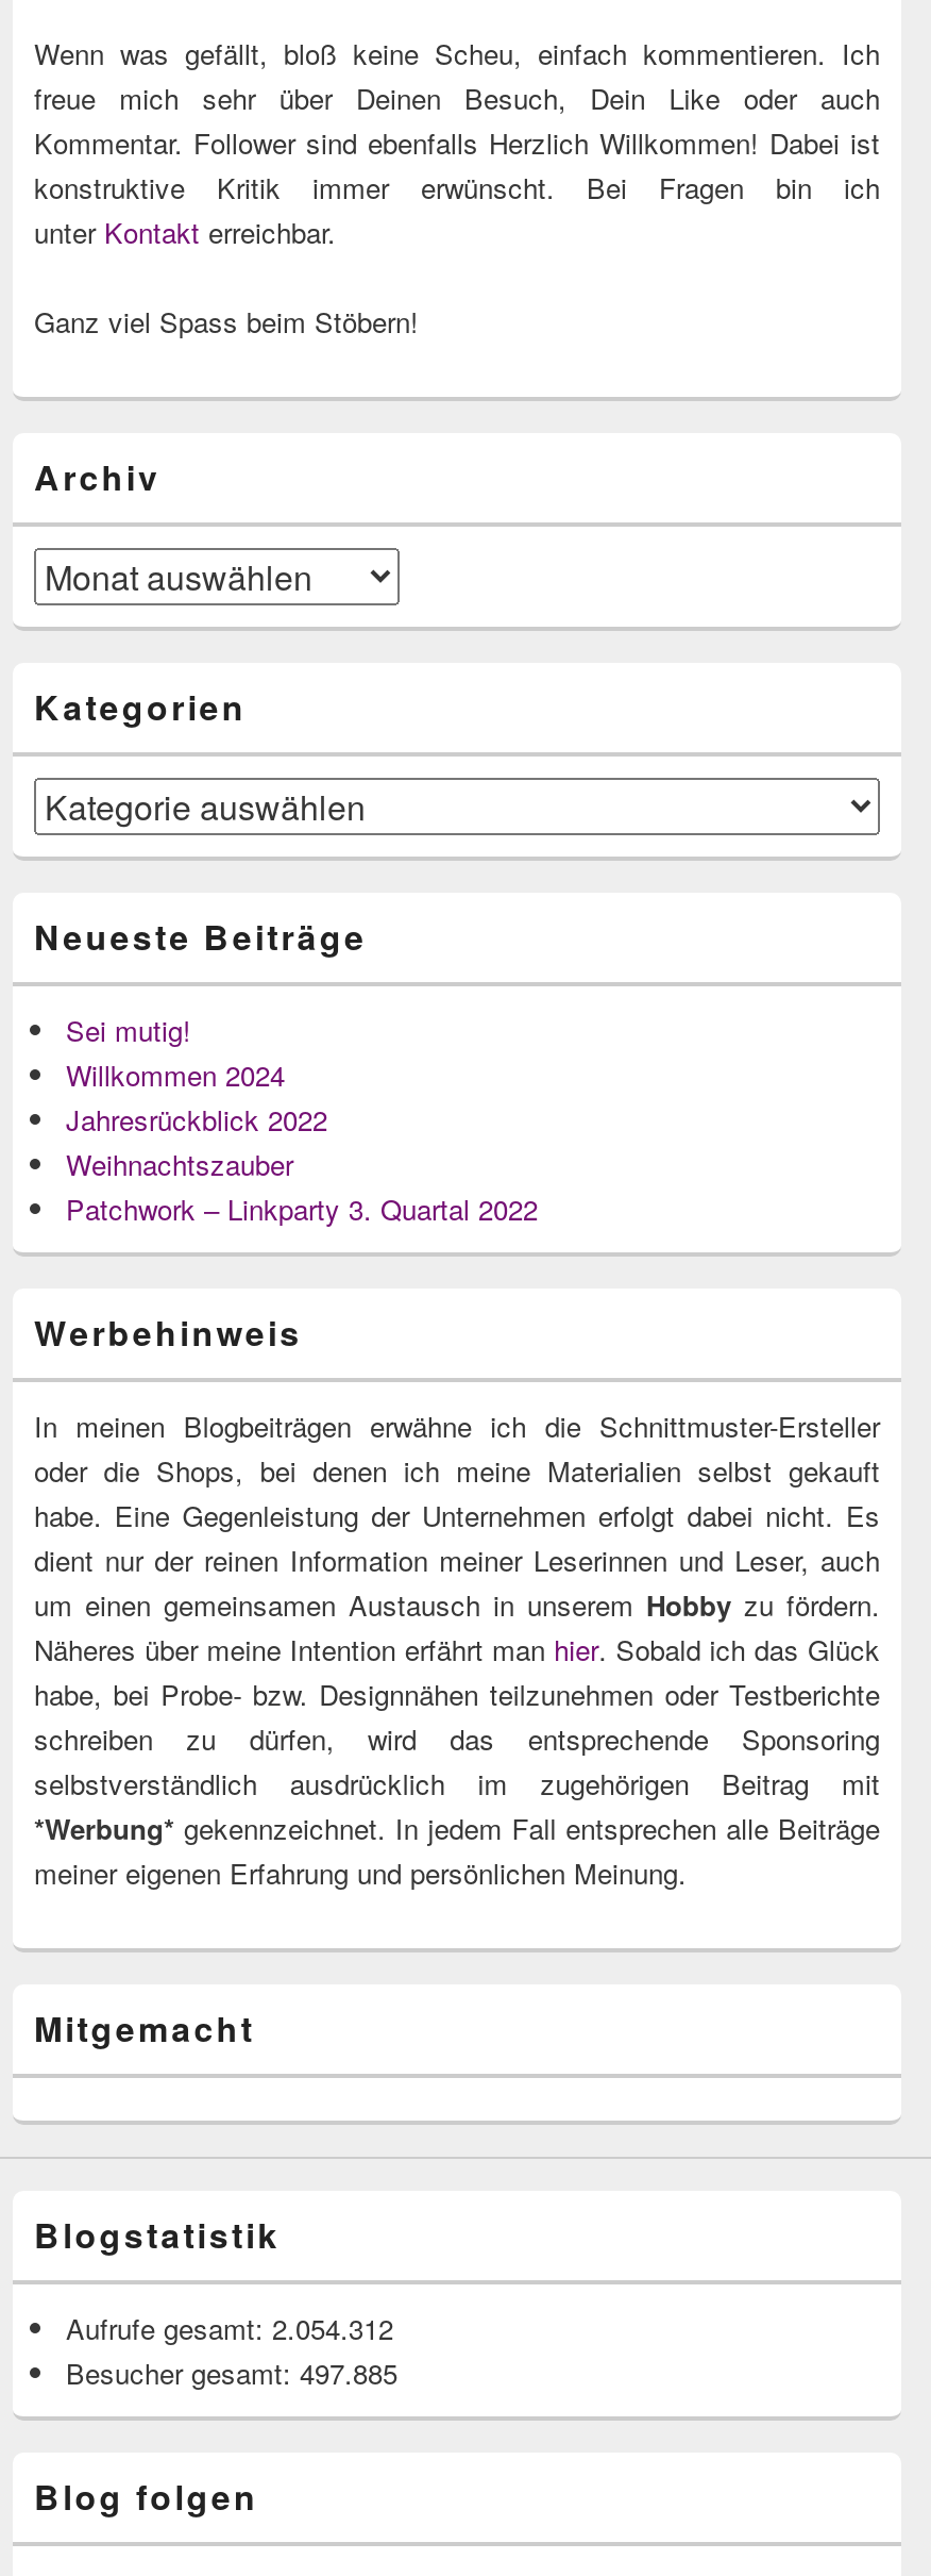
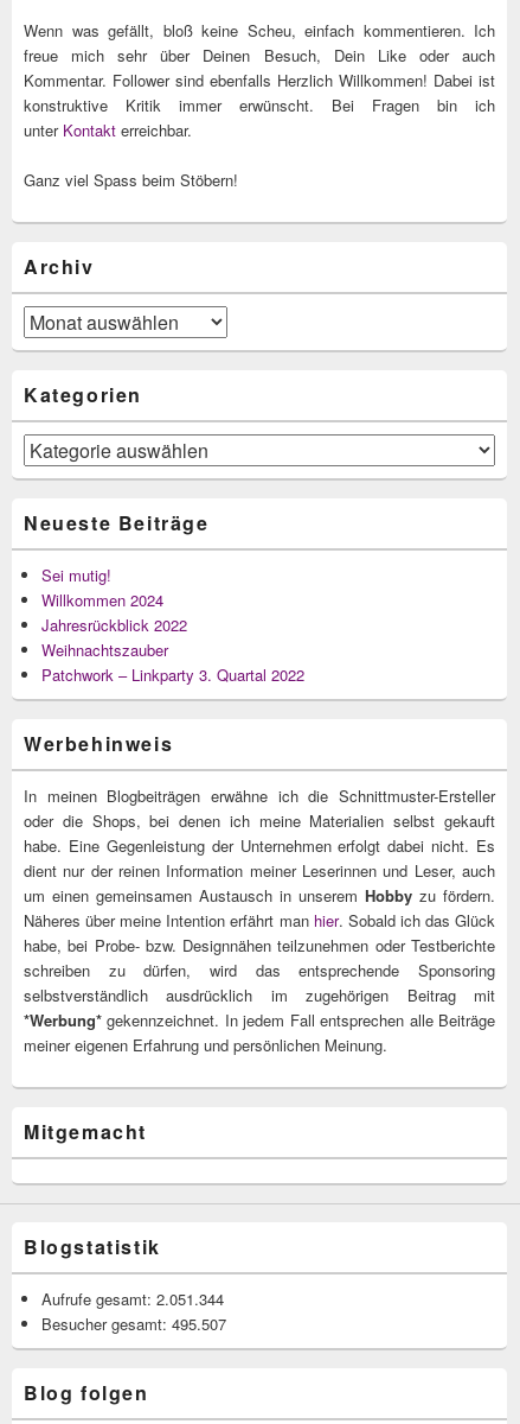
[66,2308,393,2349] Aufrufe gesamt: 2.054.312 -> [41,1287,224,1310] Aufrufe gesamt: 2.051.344
[66,2353,397,2393] Besucher gesamt: 497.885 -> [41,1312,226,1335] Besucher gesamt: 495.507

